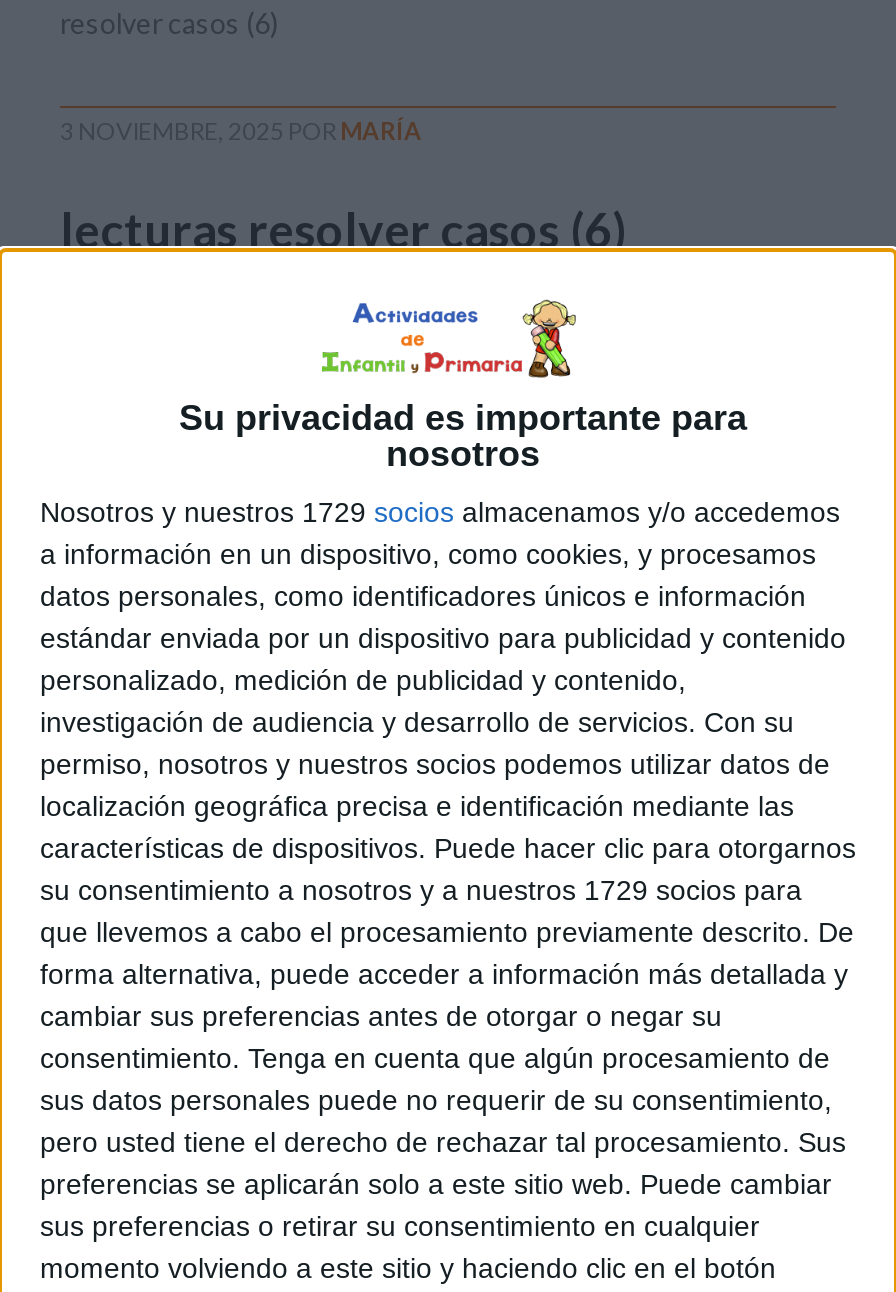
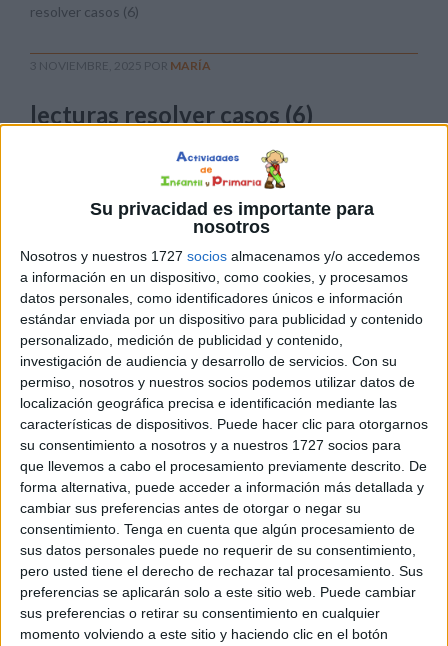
[40,496,840,528] Nosotros y nuestros 1729 socios almacenamos y/o accedemos -> [20,248,420,264] Nosotros y nuestros 1727 socios almacenamos y/o accedemos
[40,874,802,906] su consentimiento a nosotros y a nuestros 1729 socios para -> [20,437,401,453] su consentimiento a nosotros y a nuestros 1727 socios para

